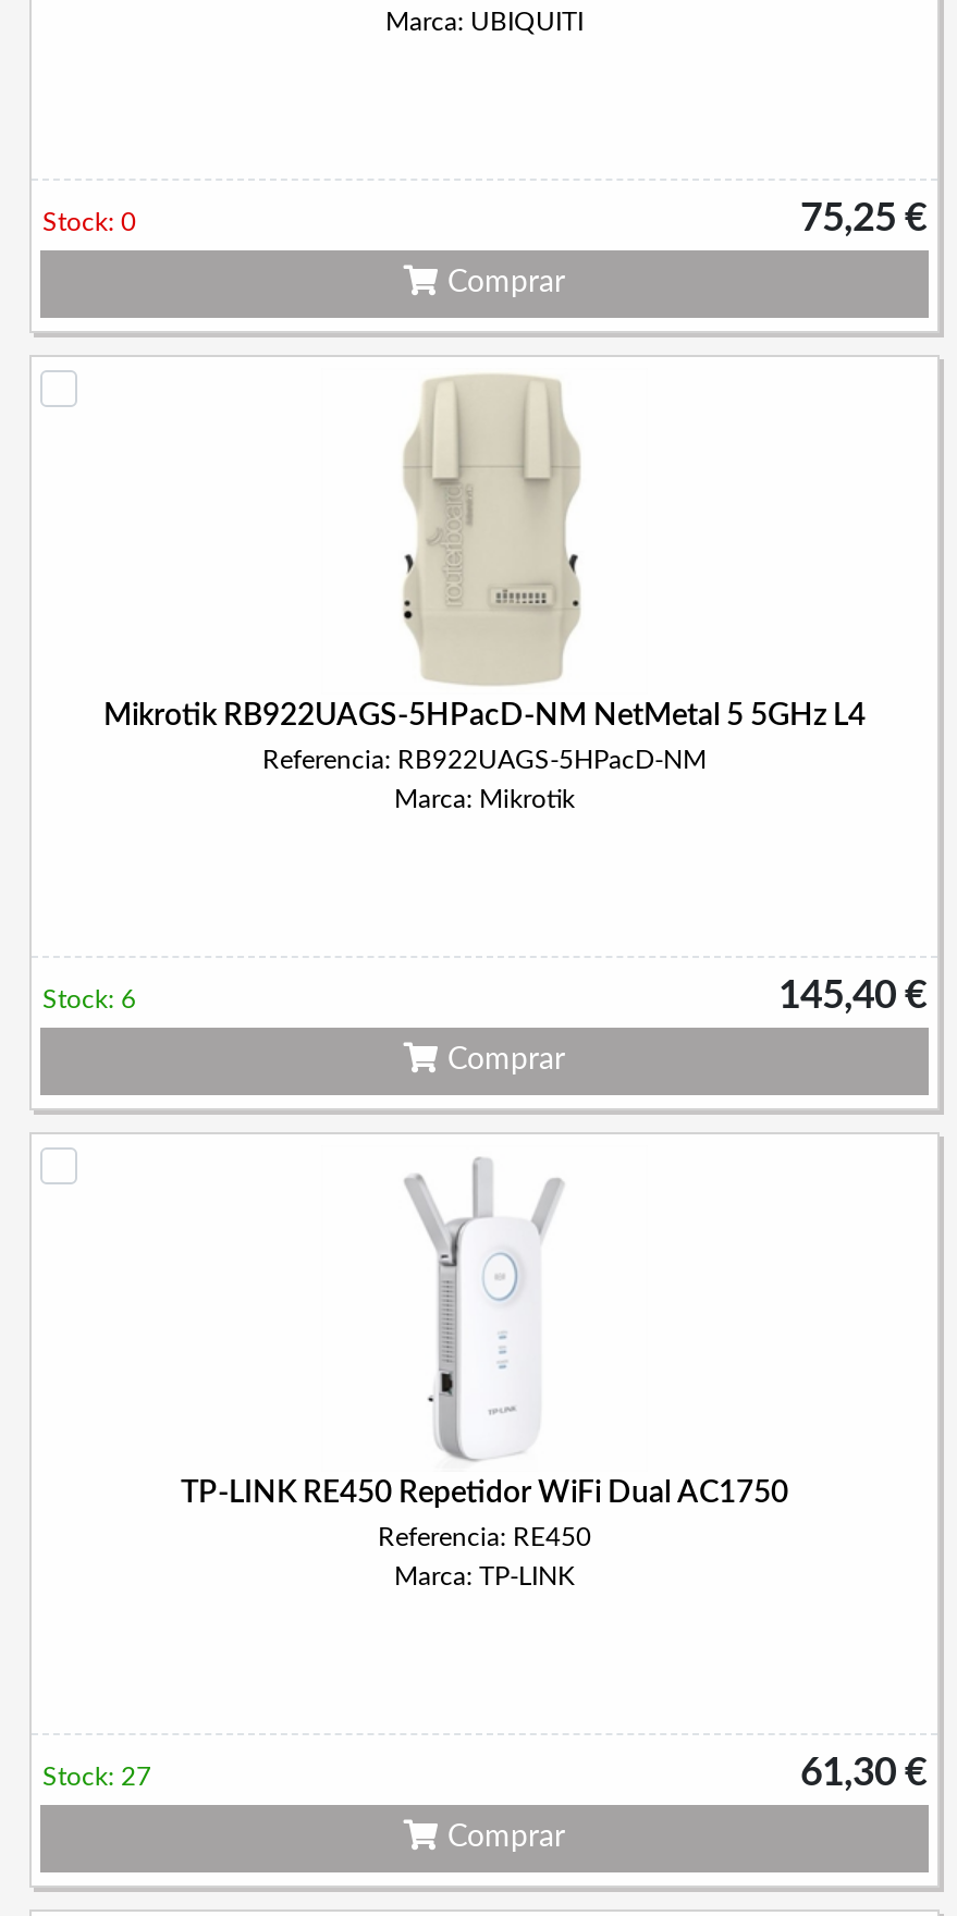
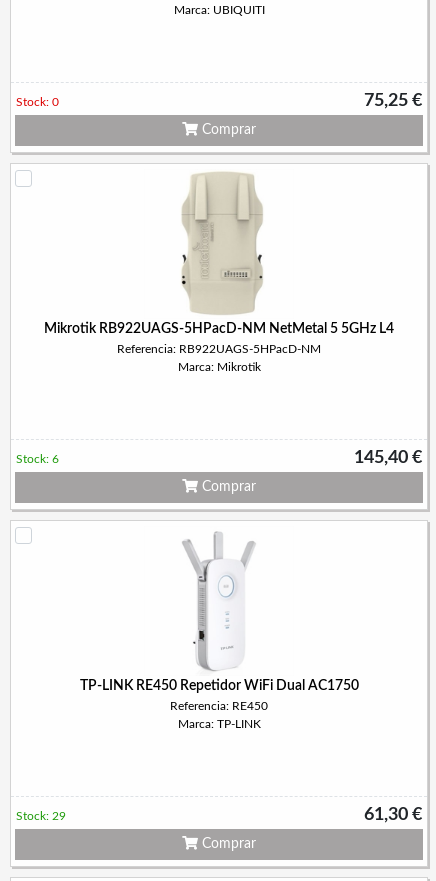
[42,1764,151,1790] Stock: 27 -> [16,810,66,822] Stock: 29

